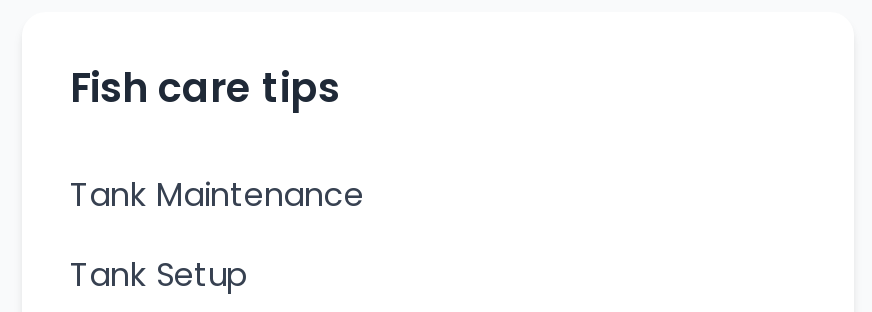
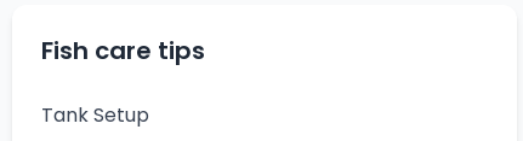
[70,172,364,218] Tank Maintenance -> none

